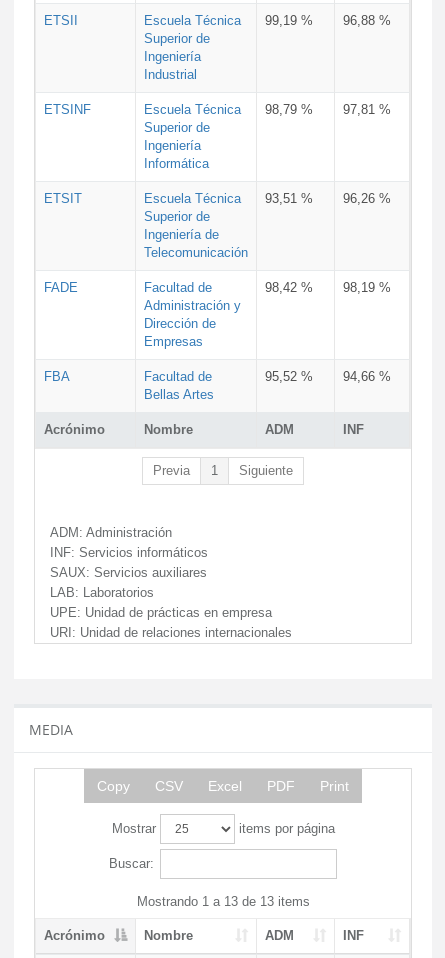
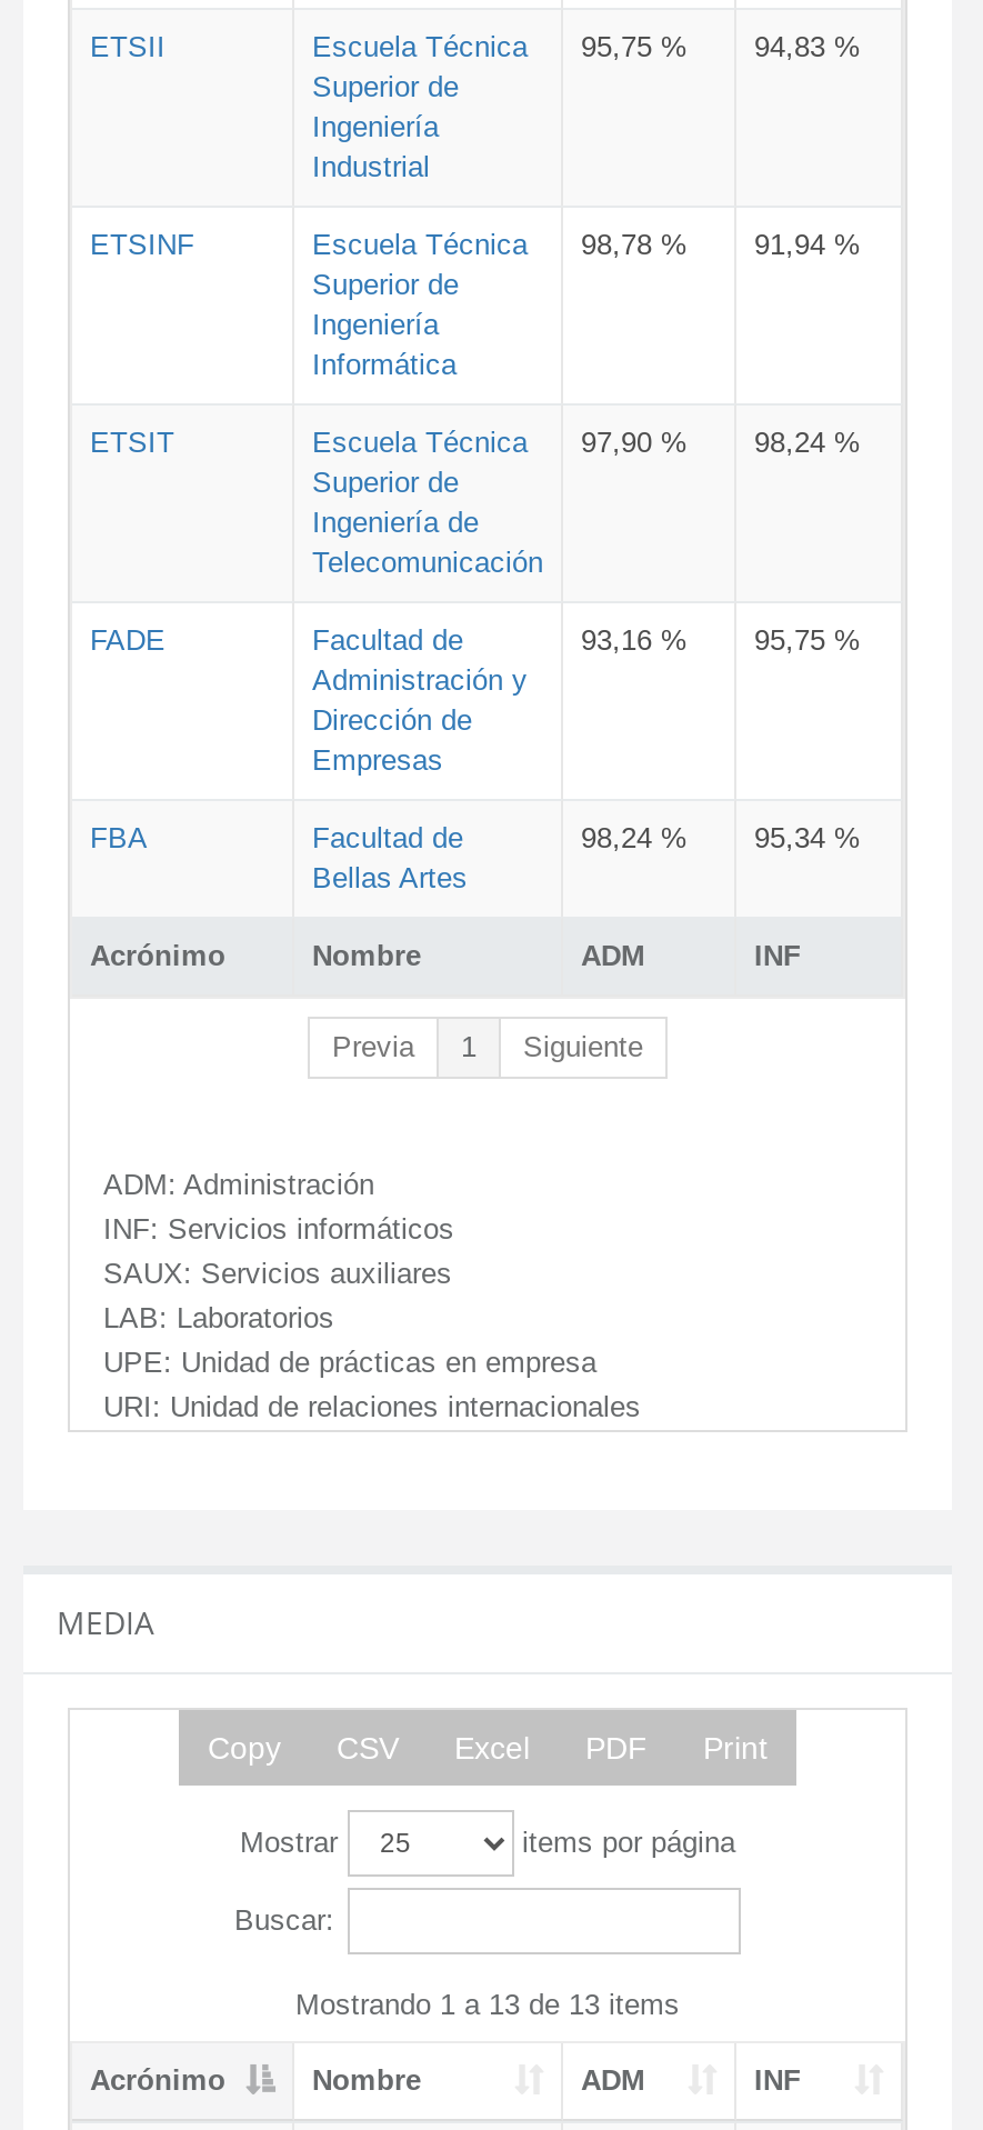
[265,12,313,27] 99,19 % -> [581,29,688,62] 95,75 %
[343,12,391,27] 96,88 % -> [754,29,861,62] 94,83 %
[265,101,313,116] 98,79 % -> [581,227,688,260] 98,78 %
[343,101,391,116] 97,81 % -> [754,227,861,260] 91,94 %
[265,190,313,205] 93,51 % -> [581,424,688,458] 97,90 %
[343,190,391,205] 96,26 % -> [754,424,861,458] 98,24 %
[265,279,313,294] 98,42 % -> [581,622,688,656] 93,16 %
[343,279,391,294] 98,19 % -> [754,622,861,656] 95,75 %
[265,368,313,383] 95,52 % -> [581,820,688,853] 98,24 %
[343,368,391,383] 94,66 % -> [754,820,861,853] 95,34 %

